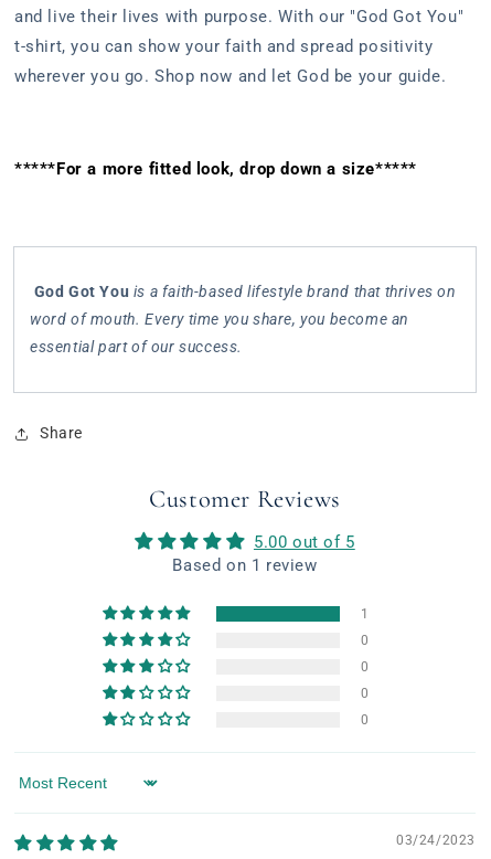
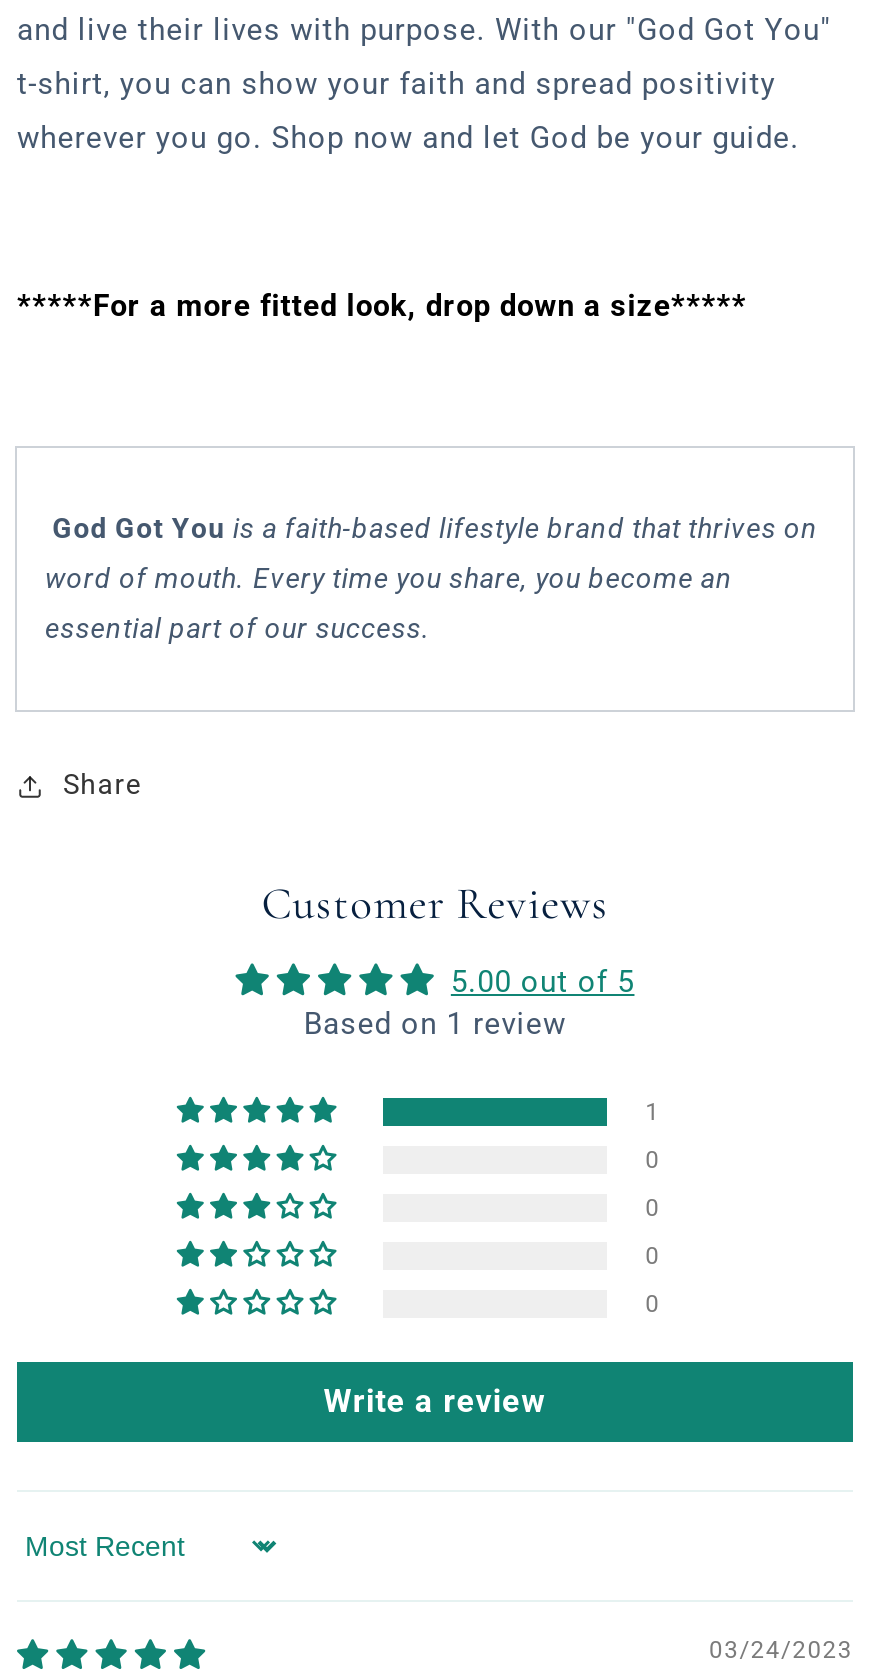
none -> [324,1382,546,1420] Write a review

